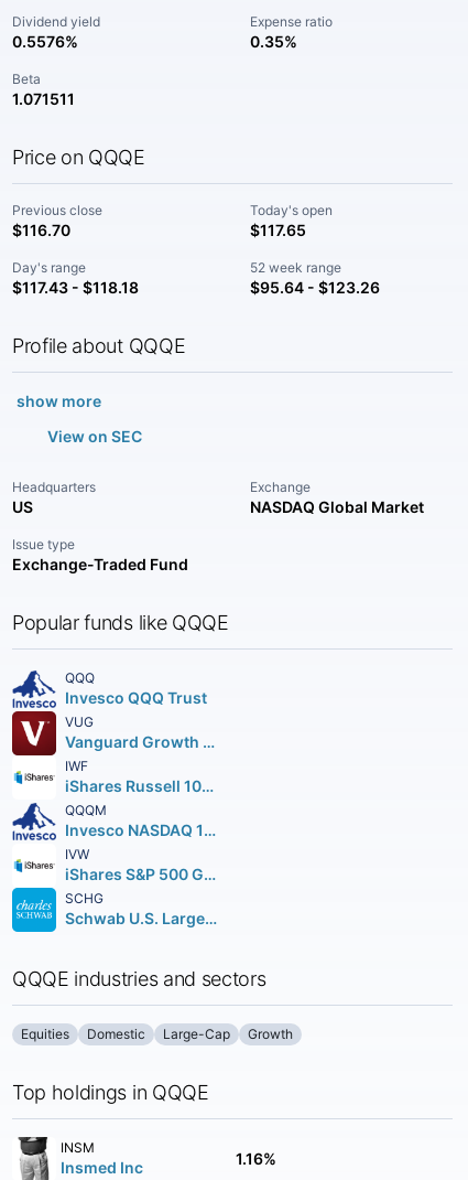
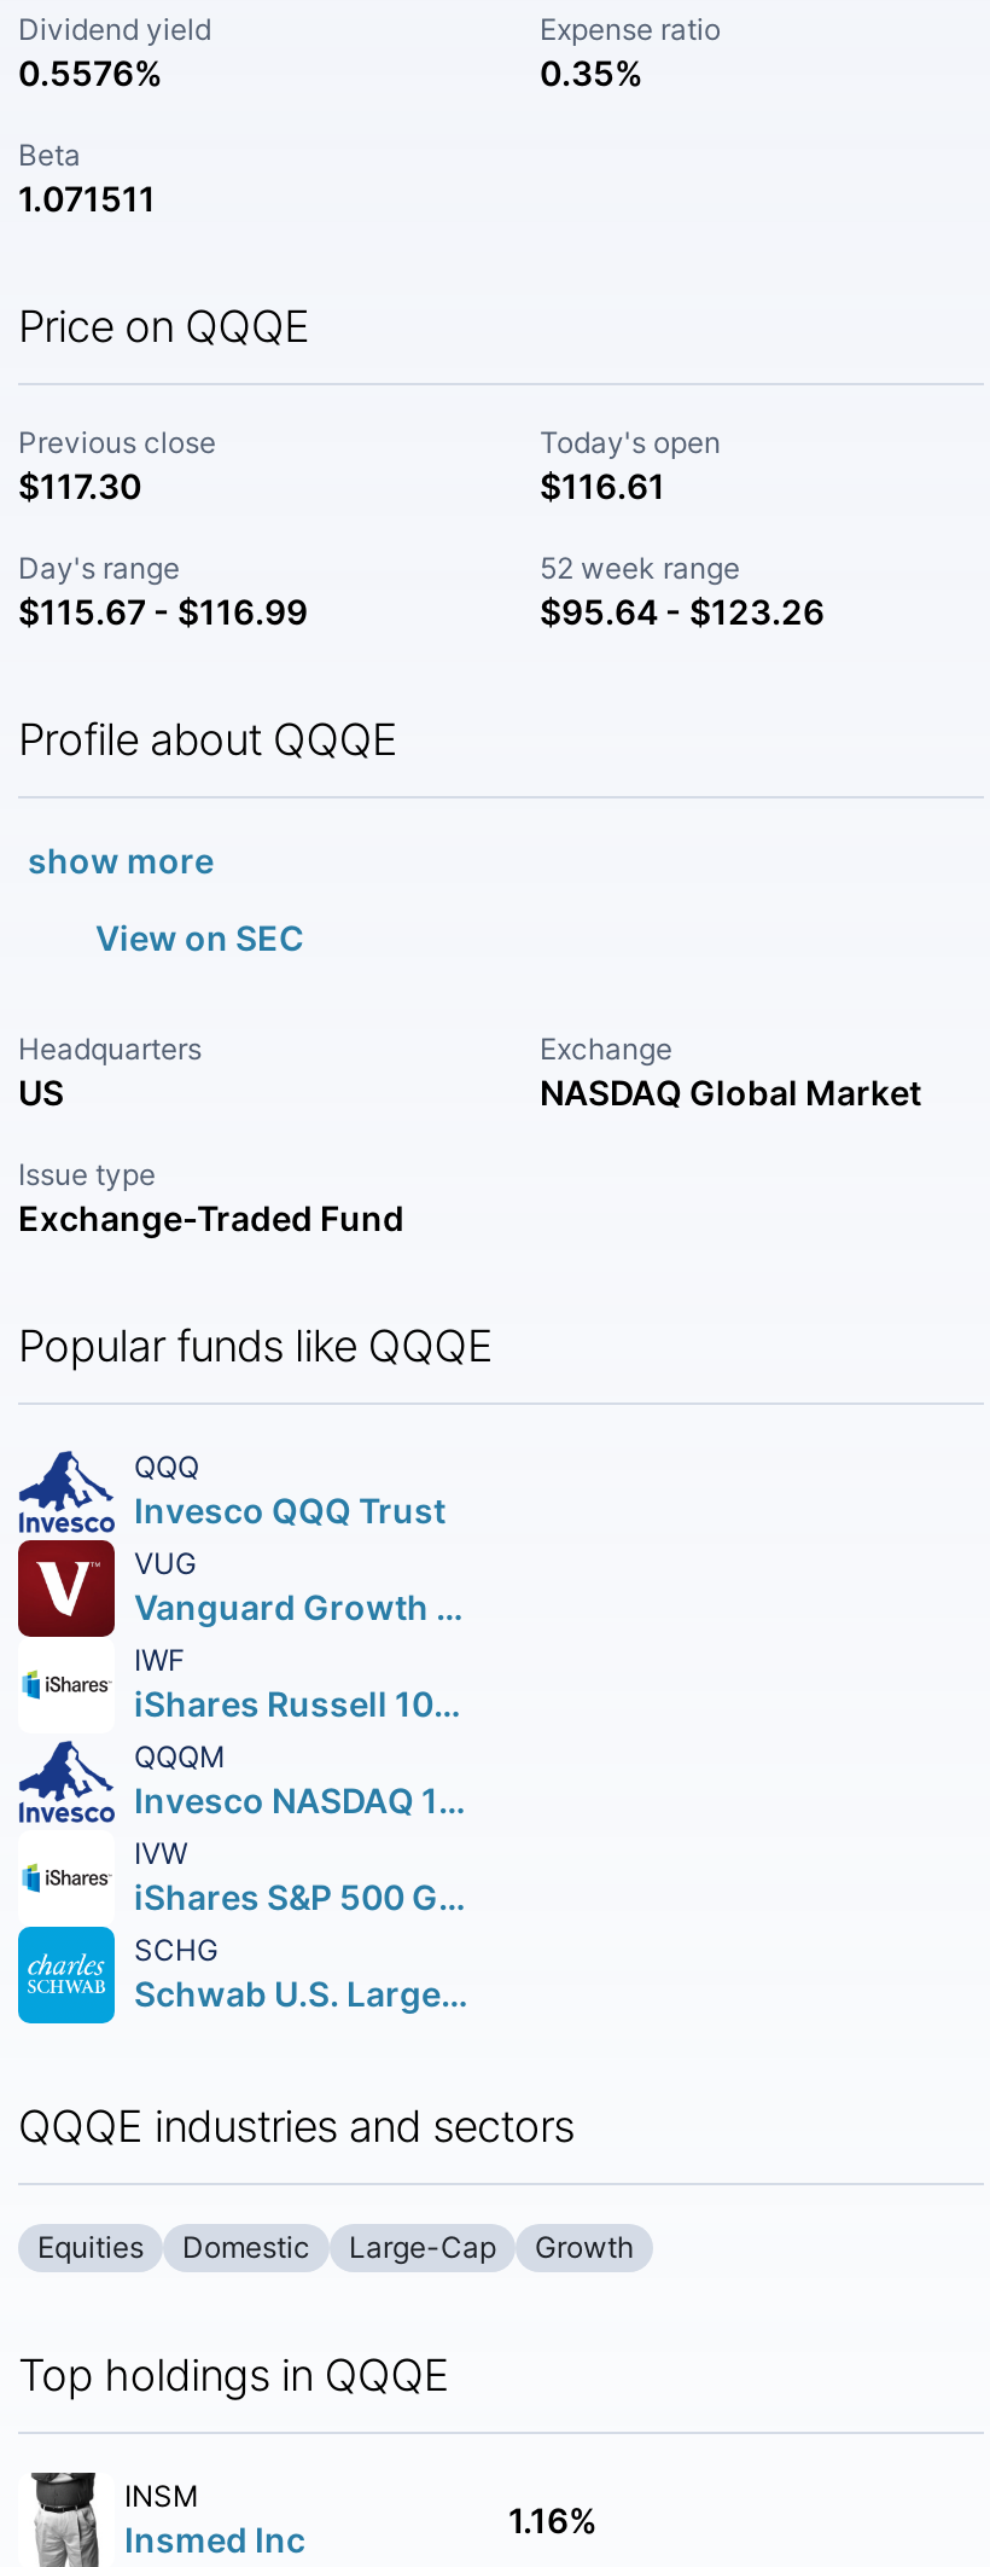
[12,221,70,239] $116.70 -> [18,465,141,506] $117.30
[250,221,306,239] $117.65 -> [540,465,665,506] $116.61
[12,278,139,297] $117.43 - $118.18 -> [18,591,308,632] $115.67 - $116.99

